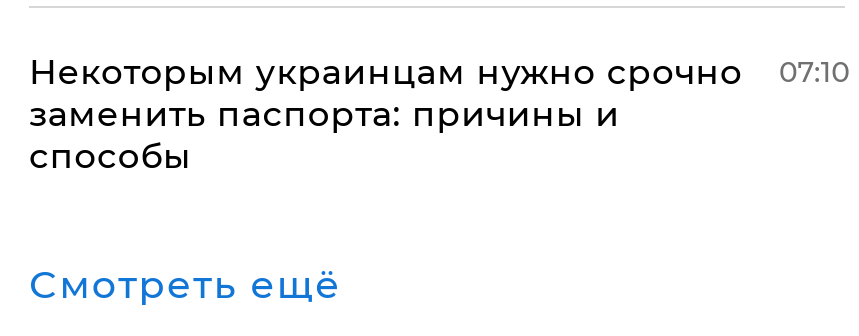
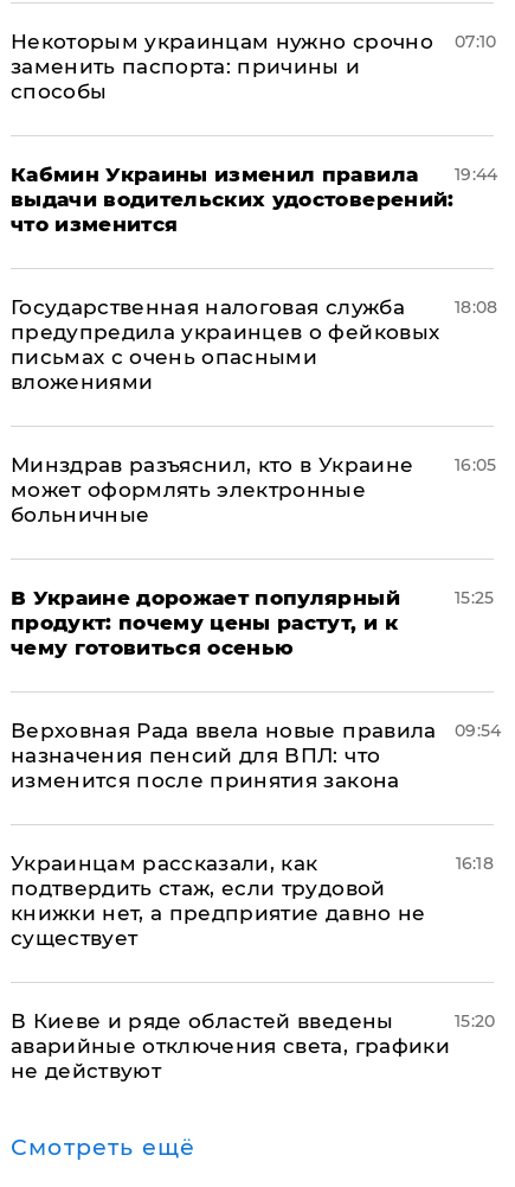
none -> [11,162,454,236] Кабмин Украины изменил правила | выдачи водительских удостоверений: | что изменится
none -> [11,295,439,394] Государственная налоговая служба | предупредила украинцев о фейковых | письмах с очень опасными | вложениями
none -> [11,453,413,527] Минздрав разъяснил, кто в Украине | может оформлять электронные | больничные
none -> [11,586,400,659] В Украине дорожает популярный | продукт: почему цены растут, и к | чему готовиться осенью
none -> [11,719,436,792] Верховная Рада ввела новые правила | назначения пенсий для ВПЛ: что | изменится после принятия закона
none -> [11,851,426,950] Украинцам рассказали, как | подтвердить стаж, если трудовой | книжки нет, а предприятие давно не | существует
none -> [11,1009,450,1083] В Киеве и ряде областей введены | аварийные отключения света, графики | не действуют
none -> [455,164,498,185] 19:44
none -> [455,296,498,318] 18:08
none -> [455,454,497,476] 16:05
none -> [455,587,494,608] 15:25
none -> [455,720,501,741] 09:54
none -> [455,1010,495,1032] 15:20
none -> [455,853,494,874] 16:18

